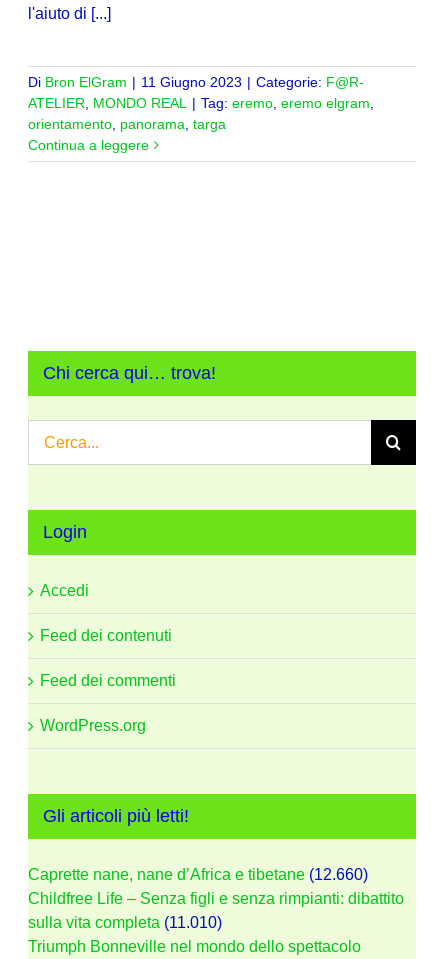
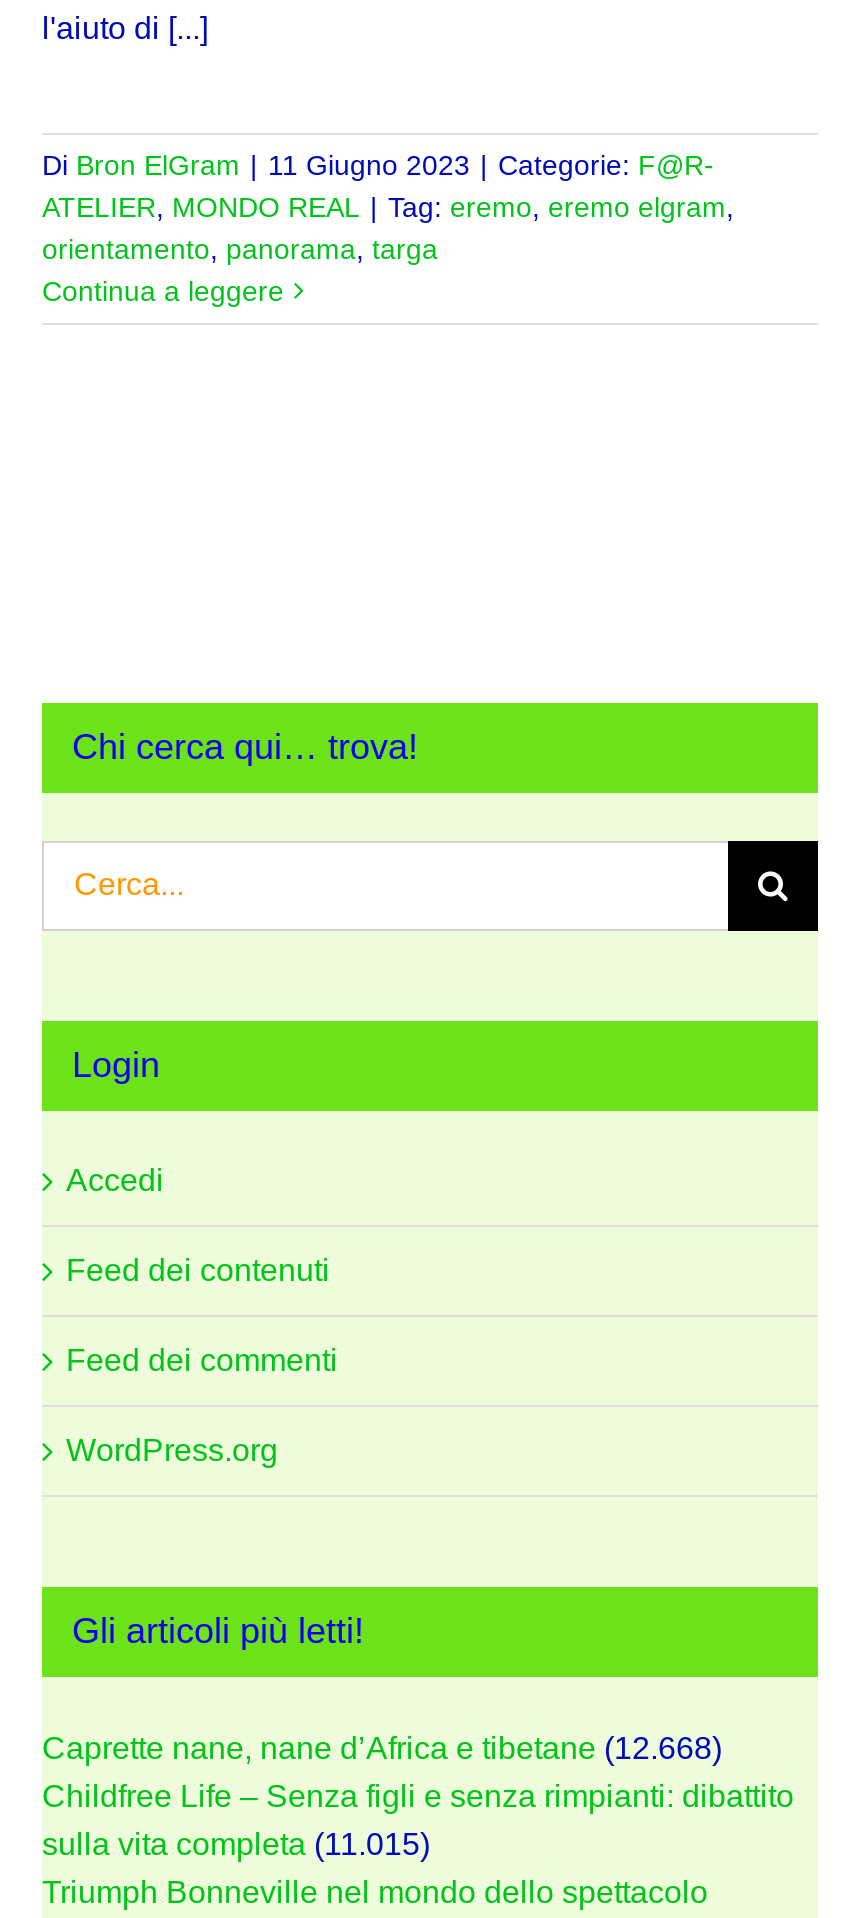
[28,866,368,883] Caprette nane, nane d’Africa e tibetane (12.660) -> [42,1732,722,1766] Caprette nane, nane d’Africa e tibetane (12.668)
[28,914,222,931] sulla vita completa (11.010) -> [42,1828,430,1862] sulla vita completa (11.015)

